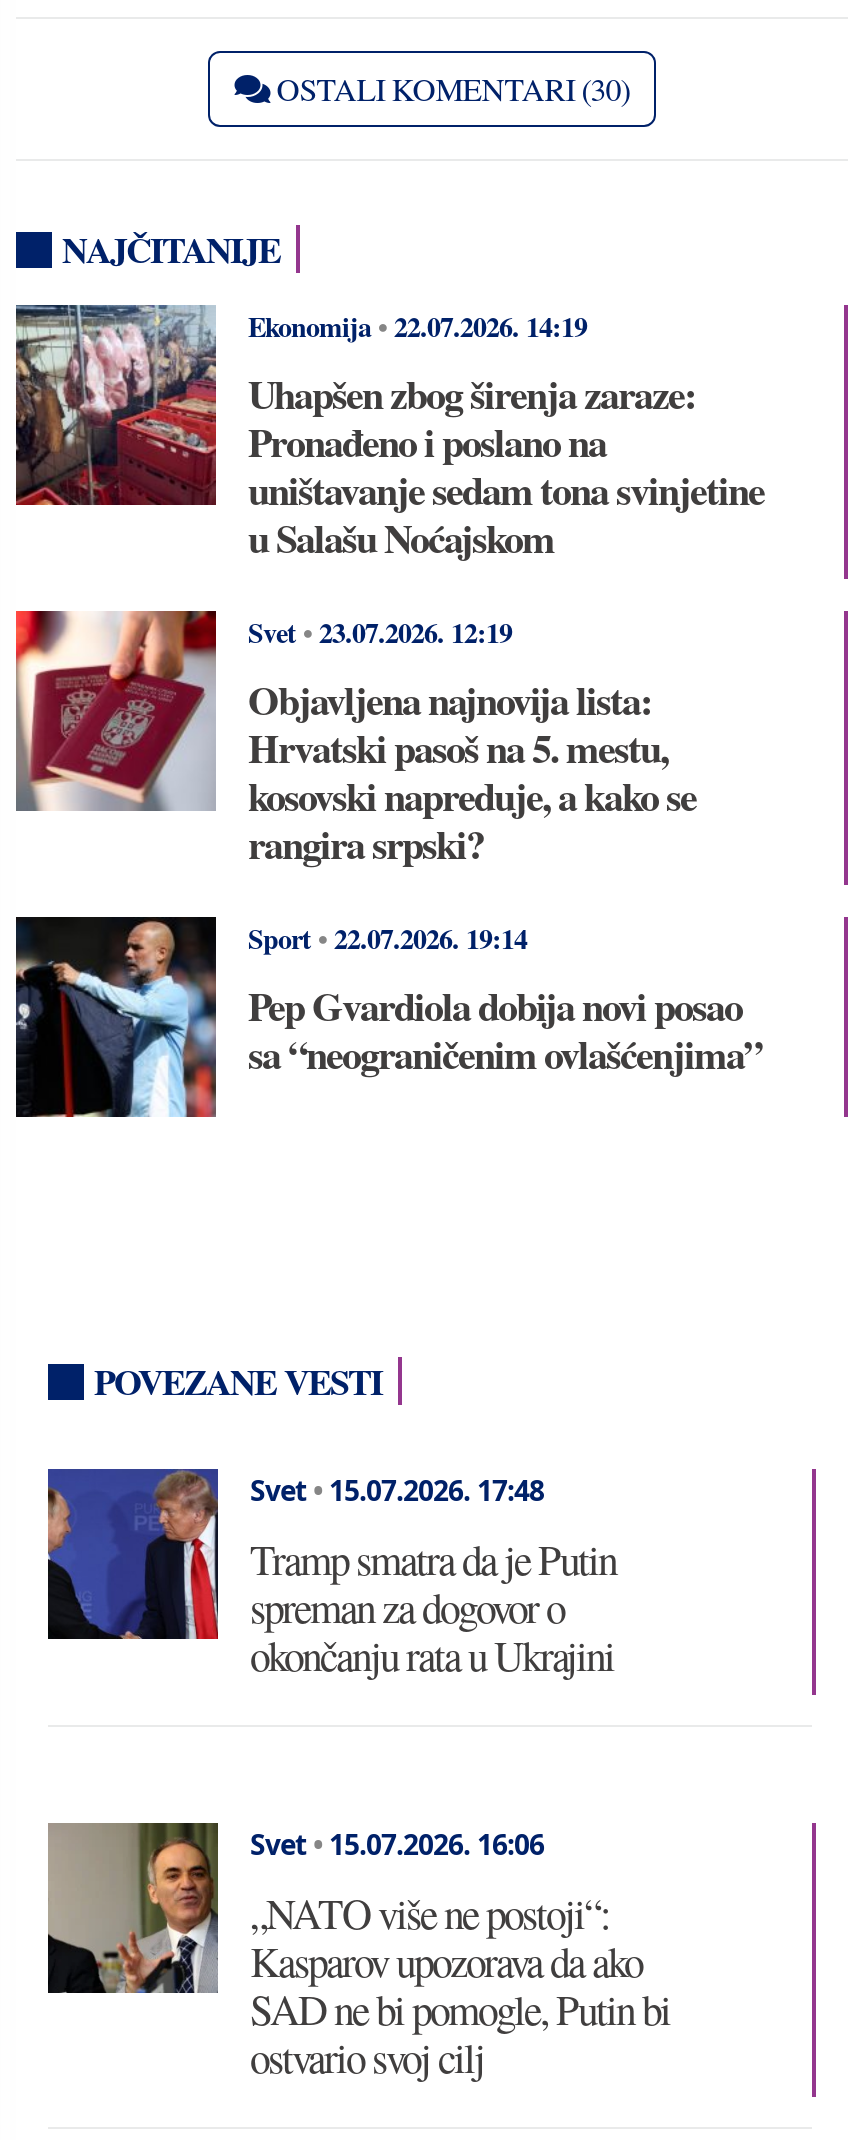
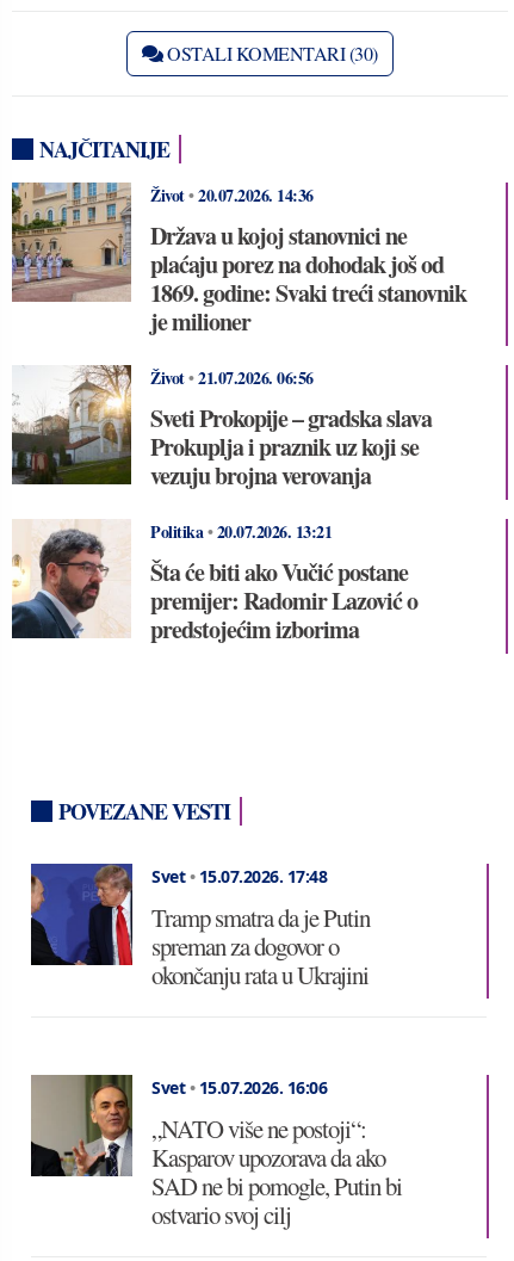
[16,303,764,568] [image] | Ekonomija •22.07.2026. 14:19 | Uhapšen zbog širenja zaraze: | Pronađeno i poslano na | uništavanje sedam tona svinjetine | u Salašu Noćajskom -> [11,181,466,339] [image] | Život •20.07.2026. 14:36 | Država u kojoj stanovnici ne | plaćaju porez na dohodak još od | 1869. godine: Svaki treći stanovnik | je milioner
[14,609,696,874] [image] | Svet •23.07.2026. 12:19 | Objavljena najnovija lista: | Hrvatski pasoš na 5. mestu, | kosovski napreduje, a kako se | rangira srpski? -> [12,365,432,493] [image] | Život • 21.07.2026. 06:56 | Sveti Prokopije – gradska slava | Prokuplja i praznik uz koji se | vezuju brojna verovanja
[14,893,762,1119] [image] | Sport •22.07.2026. 19:14 | Pep Gvardiola dobija novi posao | sa “neograničenim ovlašćenjima” -> [12,519,417,654] [image] | Politika • 20.07.2026. 13:21 | Šta će biti ako Vučić postane | premijer: Radomir Lazović o | predstojećim izborima

